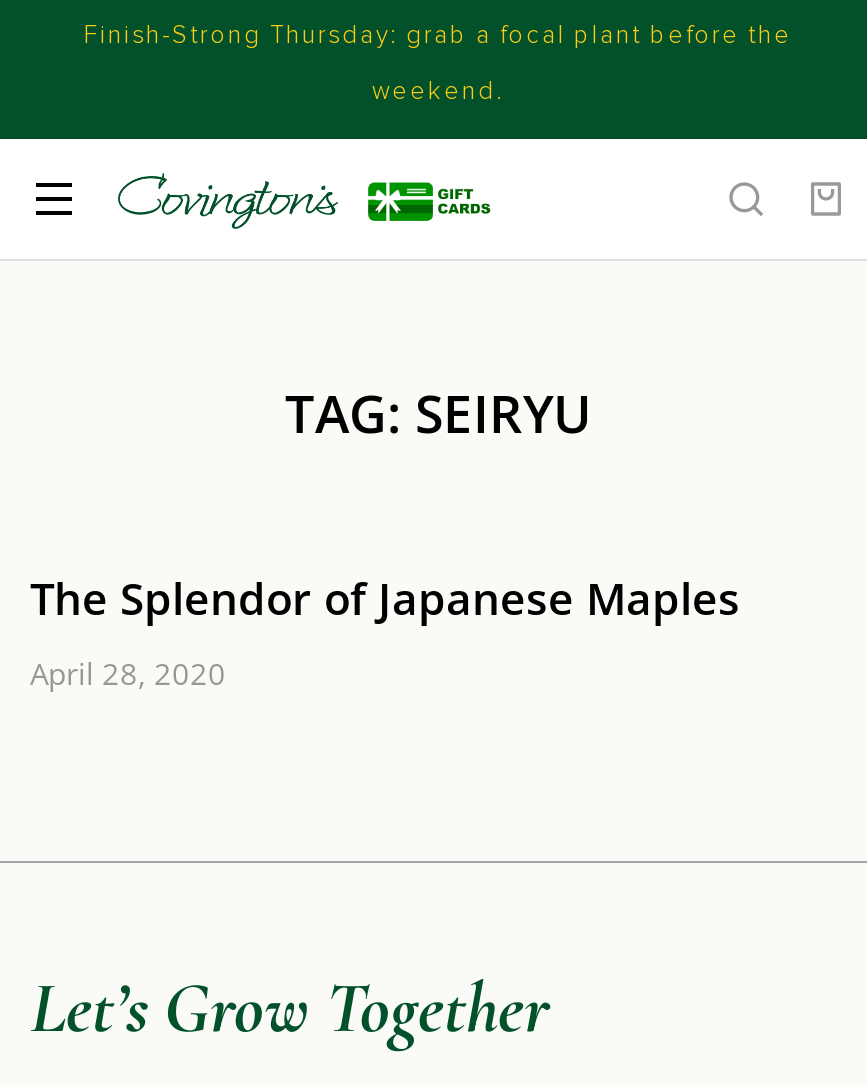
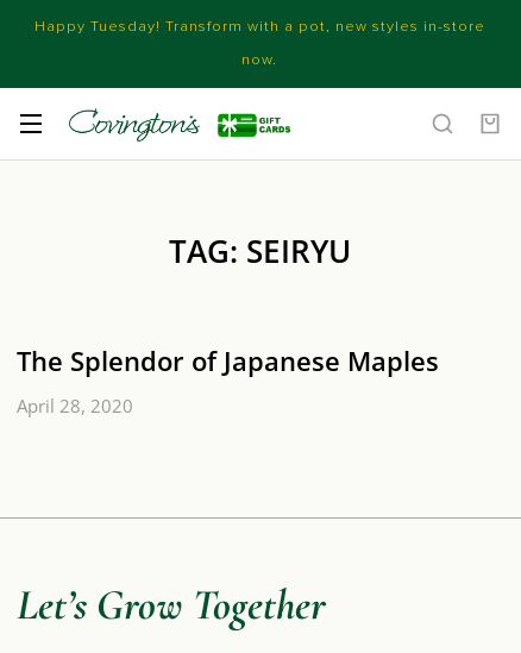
[84,19,792,51] Finish-Strong Thursday: grab a focal plant before the -> [34,17,485,36] Happy Tuesday! Transform with a pot, new styles in-store
[372,75,504,107] weekend. -> [241,50,277,69] now.

